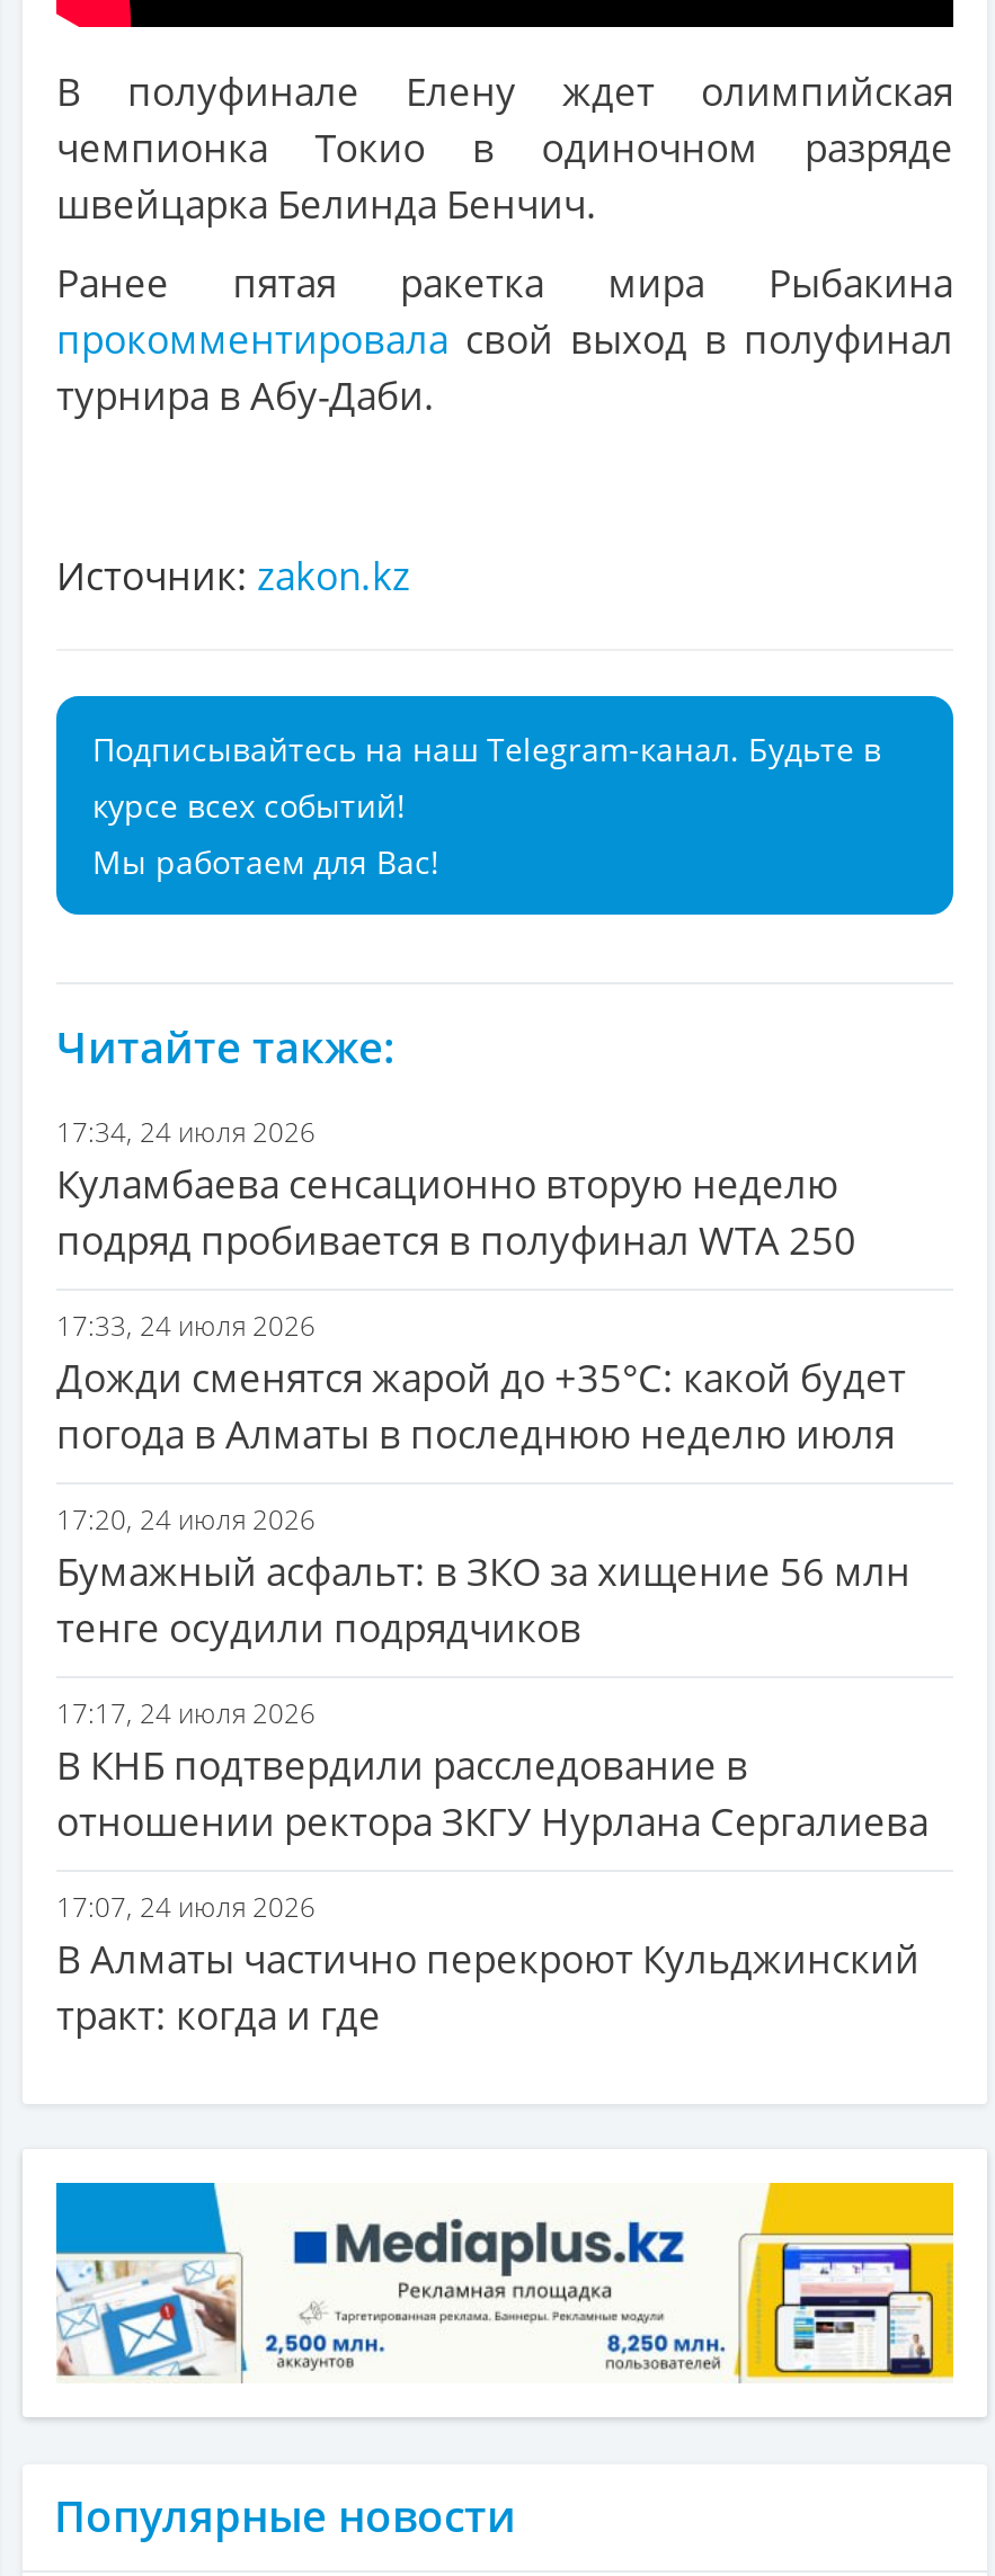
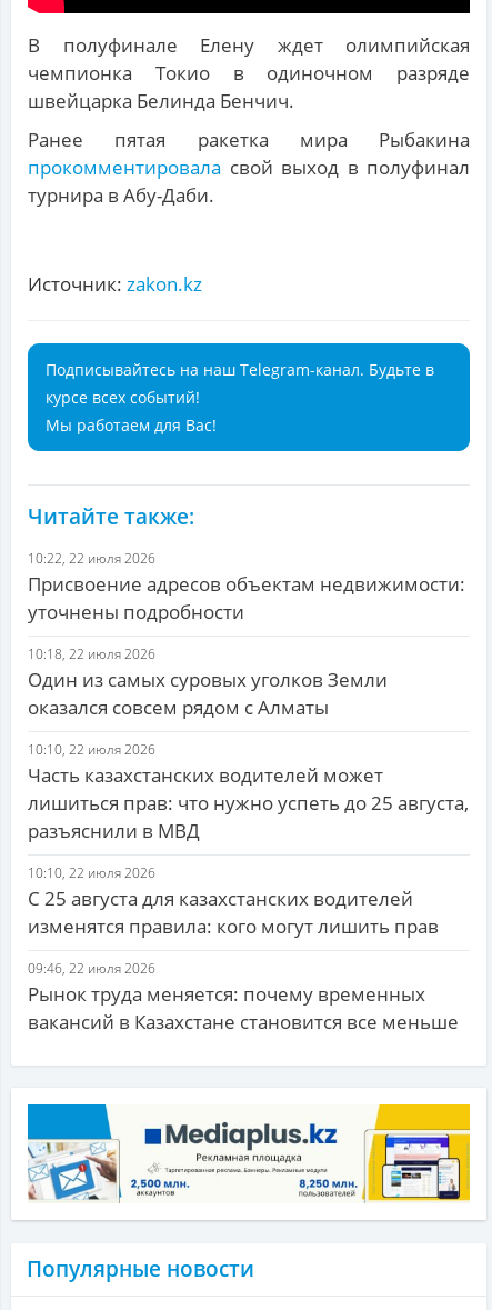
[56,1114,856,1267] 17:34, 24 июля 2026 | Куламбаева сенсационно вторую неделю | подряд пробивается в полуфинал WTA 250 -> [28,549,465,625] 10:22, 22 июля 2026 | Присвоение адресов объектам недвижимости: | уточнены подробности
[56,1307,906,1461] 17:33, 24 июля 2026 | Дожди сменятся жарой до +35°C: какой будет | погода в Алматы в последнюю неделю июля -> [28,645,388,720] 10:18, 22 июля 2026 | Один из самых суровых уголков Земли | оказался совсем рядом с Алматы
[56,1501,910,1654] 17:20, 24 июля 2026 | Бумажный асфальт: в ЗКО за хищение 56 млн | тенге осудили подрядчиков -> [28,740,469,844] 10:10, 22 июля 2026 | Часть казахстанских водителей может | лишиться прав: что нужно успеть до 25 августа, | разъяснили в МВД
[56,1695,929,1848] 17:17, 24 июля 2026 | В КНБ подтвердили расследование в | отношении ректора ЗКГУ Нурлана Сергалиева -> [28,864,439,939] 10:10, 22 июля 2026 | С 25 августа для казахстанских водителей | изменятся правила: кого могут лишить прав
[56,1889,920,2042] 17:07, 24 июля 2026 | В Алматы частично перекроют Кульджинский | тракт: когда и где -> [28,959,459,1035] 09:46, 22 июля 2026 | Рынок труда меняется: почему временных | вакансий в Казахстане становится все меньше

